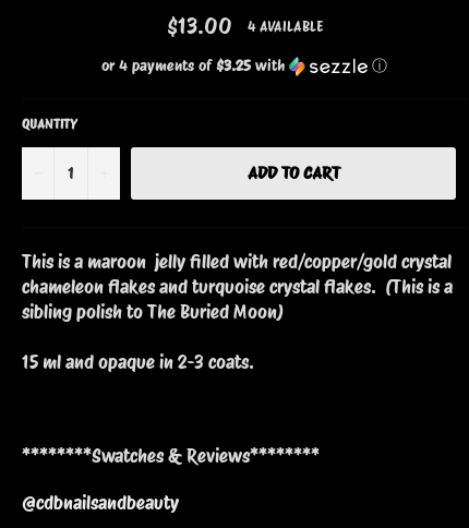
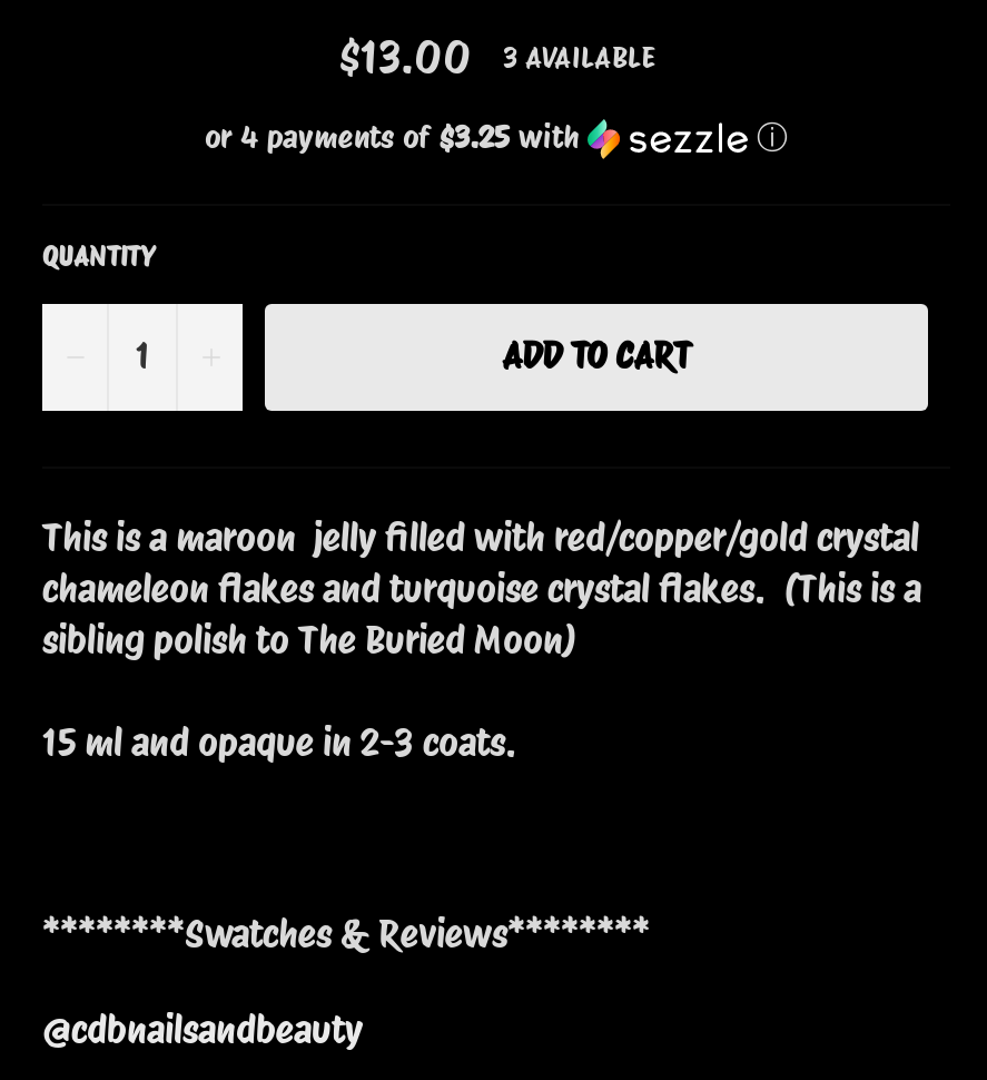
[247,18,322,35] 4 AVAILABLE -> [503,41,654,74] 3 AVAILABLE

